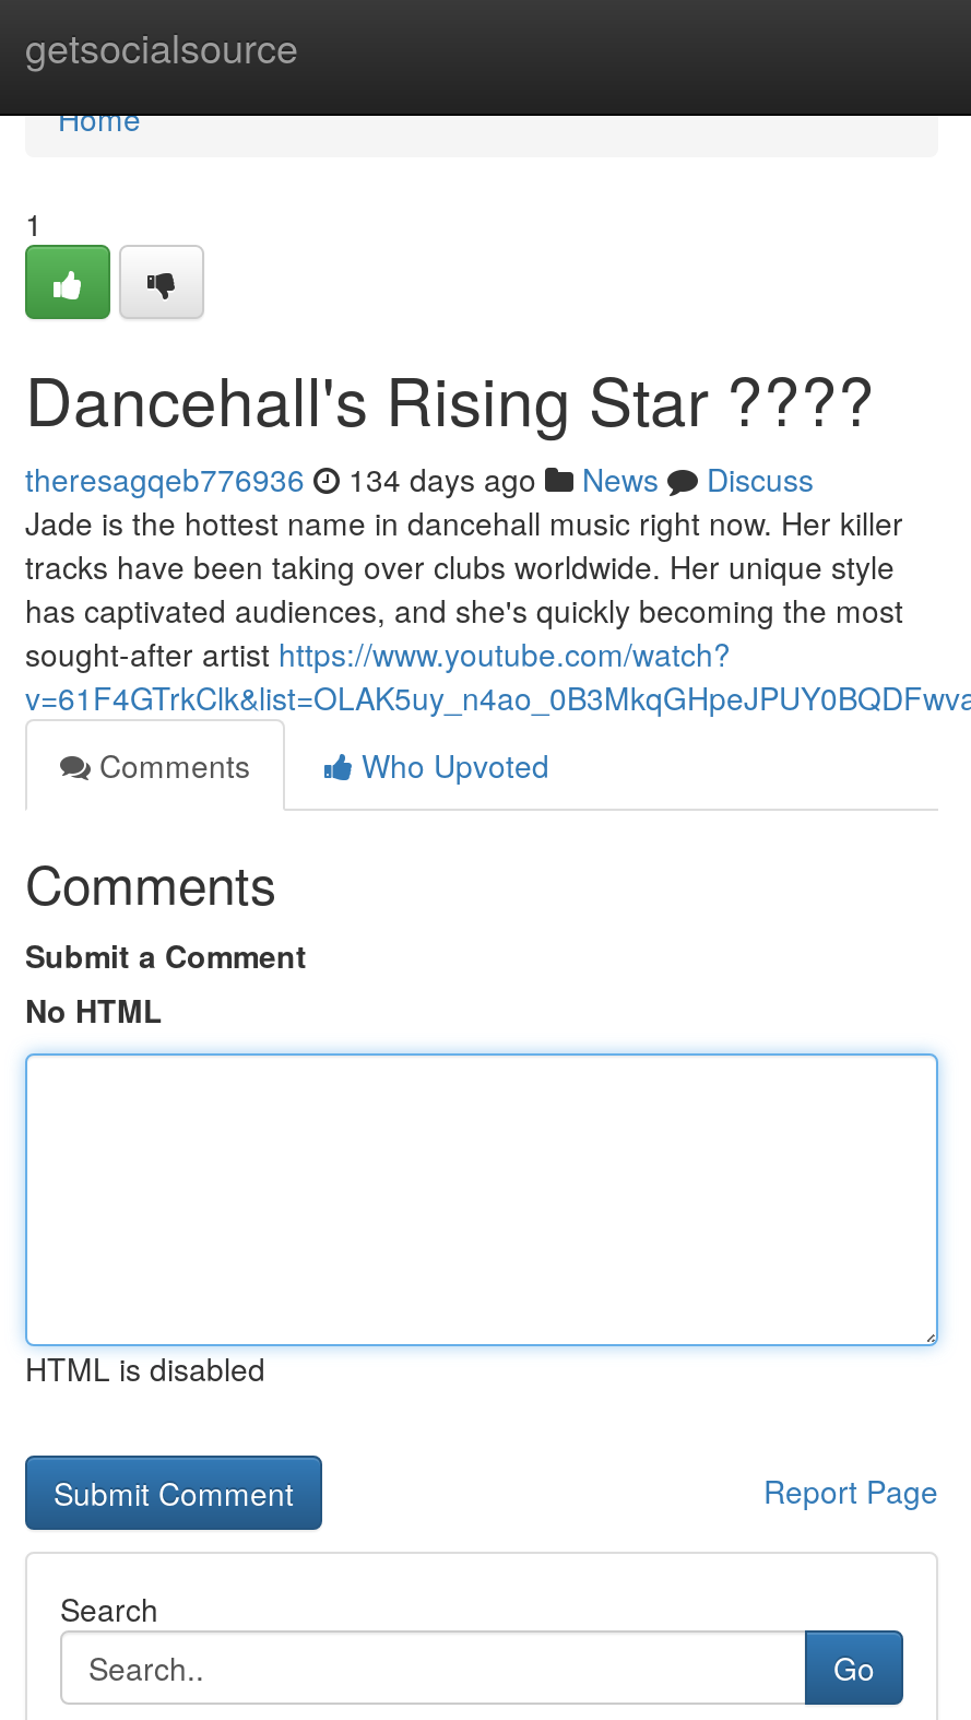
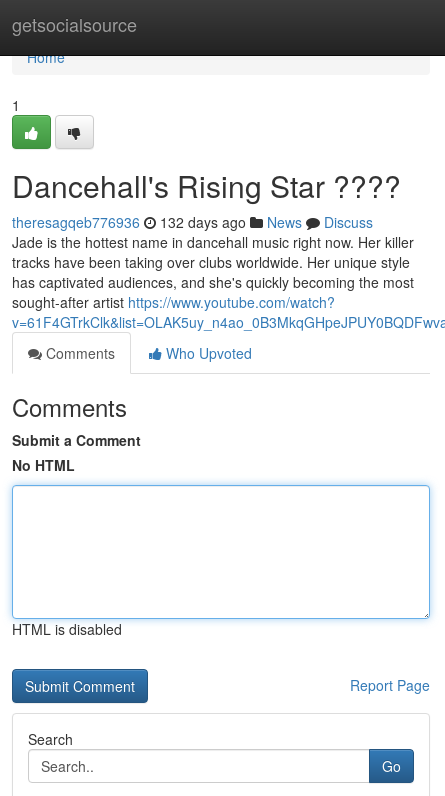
[25,457,814,500] theresagqeb776936 134 days ago News Discuss -> [12,212,373,232] theresagqeb776936 132 days ago News Discuss

